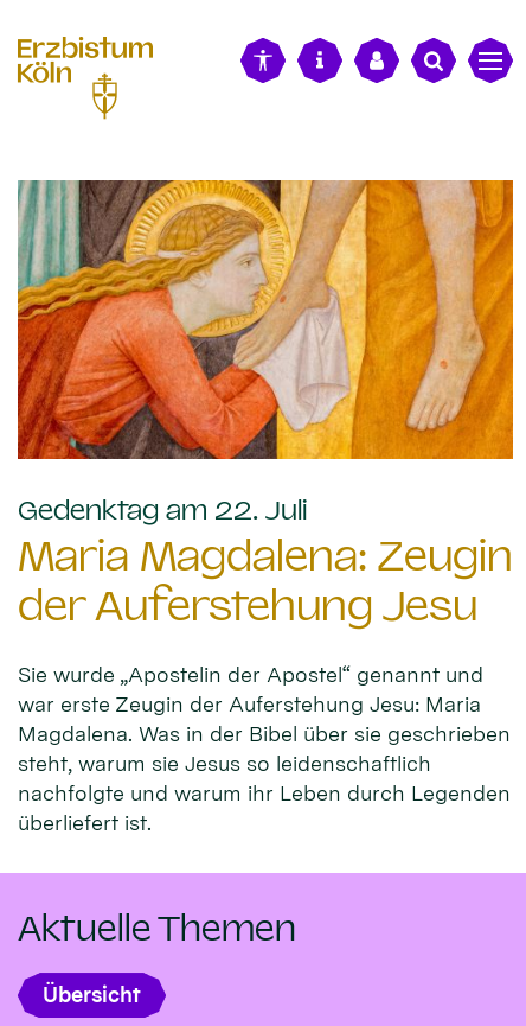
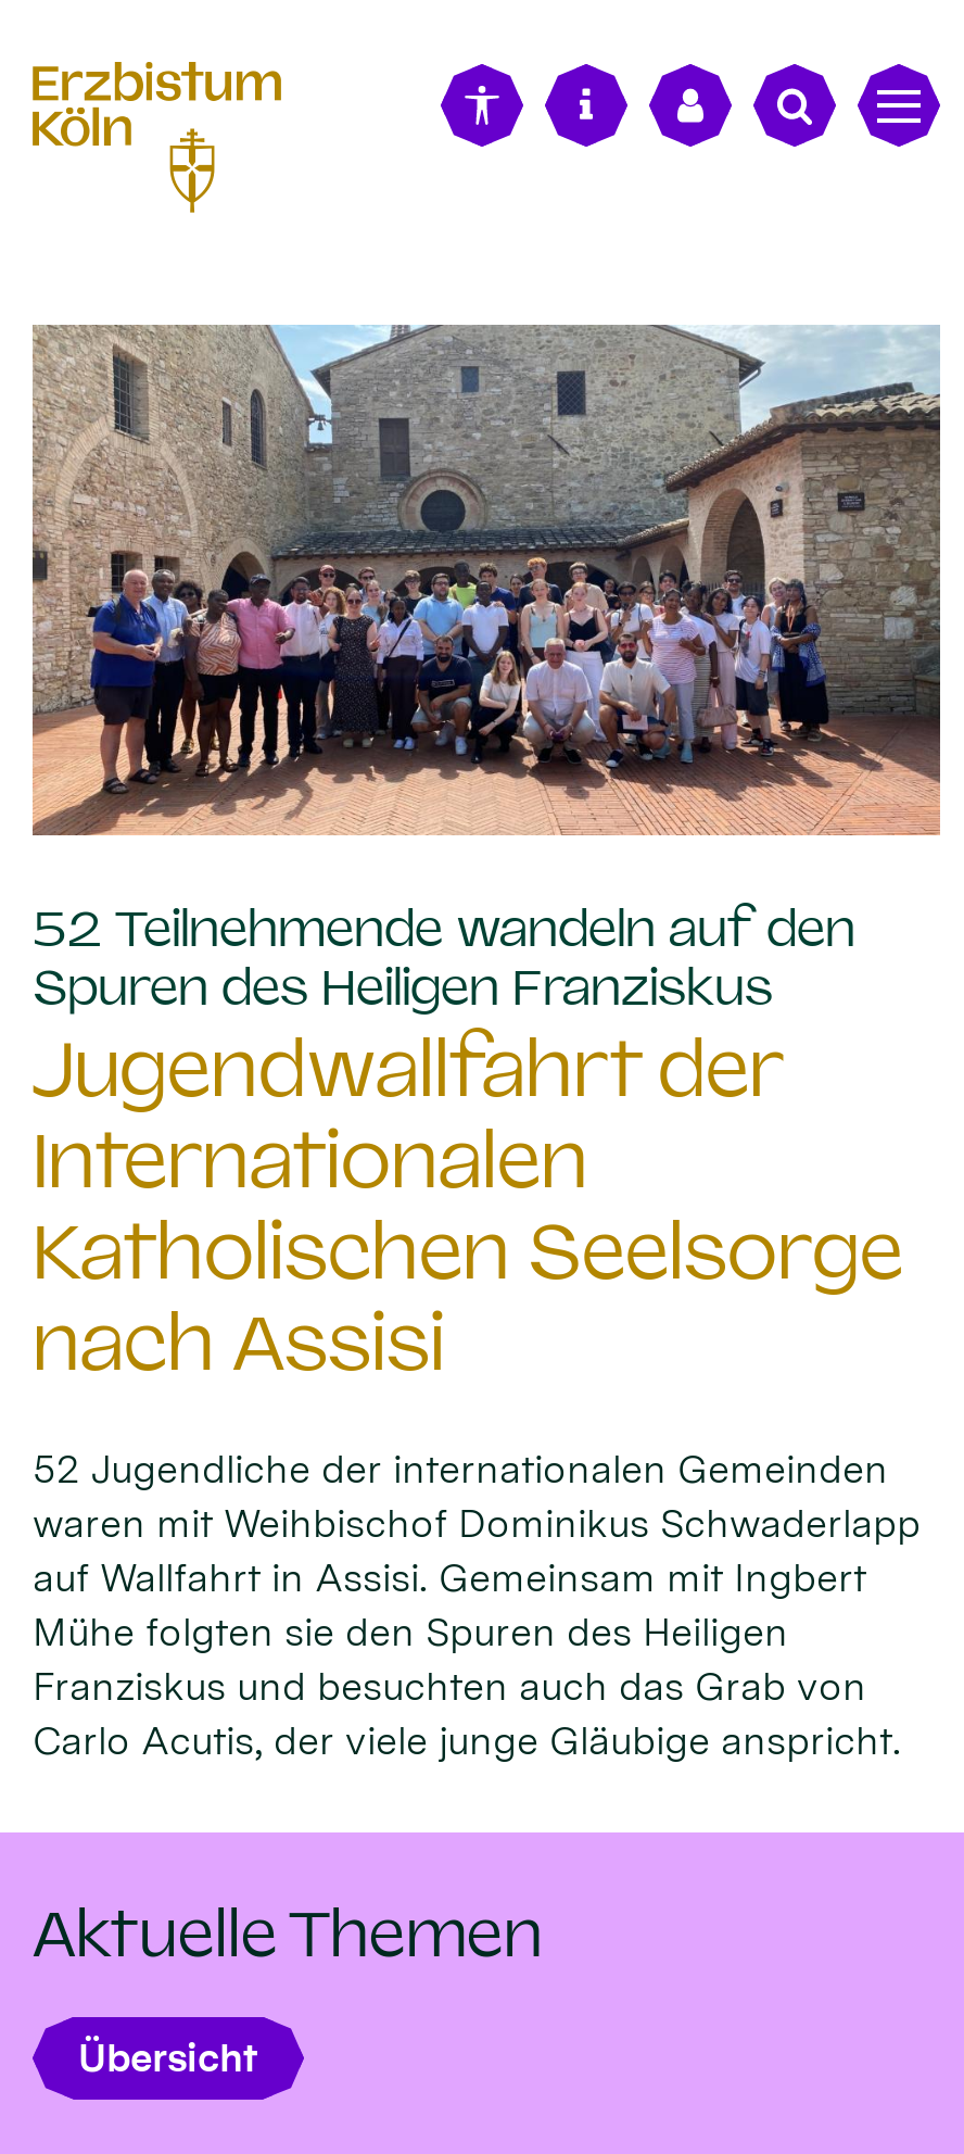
[17,179,514,629] [image] | Gedenktag am 22. Juli: | Maria Magdalena: Zeugin | der Auferstehung Jesu -> [30,323,942,1388] [image] | 52 Teilnehmende wandeln auf den | Spuren des Heiligen Franziskus: | Jugendwallfahrt der | Internationalen | Katholischen Seelsorge | nach Assisi
[18,661,511,835] Sie wurde „Apostelin der Apostel“ genannt und | war erste Zeugin der Auferstehung Jesu: Maria | Magdalena. Was in der Bibel über sie geschrieben | steht, warum sie Jesus so leidenschaftlich | nachfolgte und warum ihr Leben durch Legenden | überliefert ist. -> [33,1446,921,1763] 52 Jugendliche der internationalen Gemeinden | waren mit Weihbischof Dominikus Schwaderlapp | auf Wallfahrt in Assisi. Gemeinsam mit Ingbert | Mühe folgten sie den Spuren des Heiligen | Franziskus und besuchten auch das Grab von | Carlo Acutis, der viele junge Gläubige anspricht.

